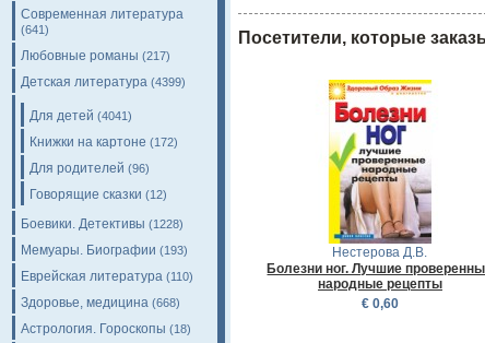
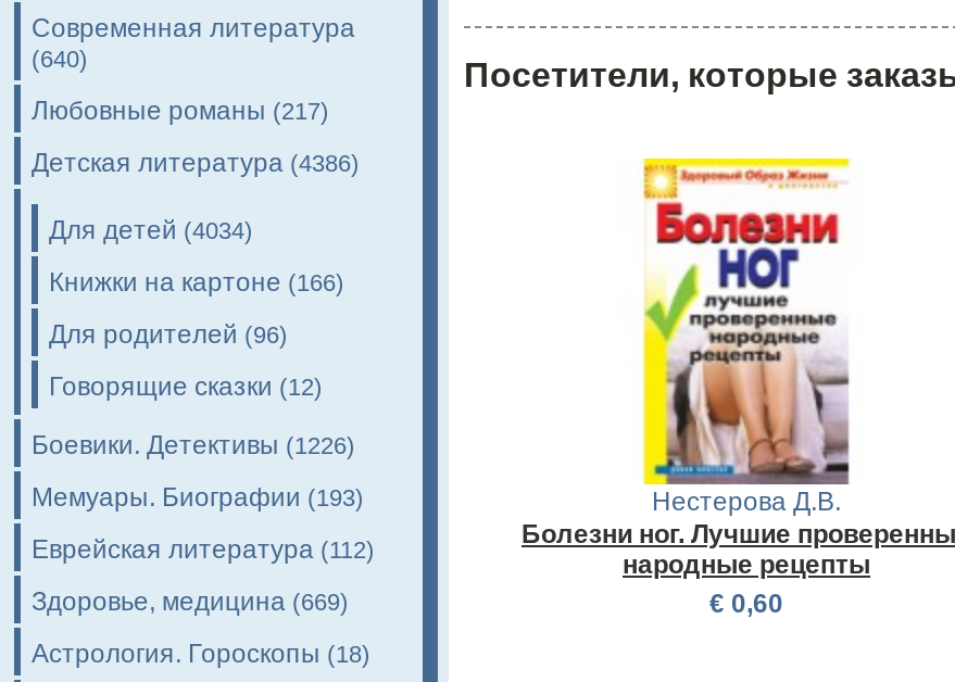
[21,23,49,36] (641) -> [32,46,88,72] (640)
[21,74,186,90] Детская литература (4399) -> [32,148,360,178] Детская литература (4386)
[29,108,132,123] Для детей (4041) -> [49,215,253,245] Для детей (4034)
[29,134,178,150] Книжки на картоне (172) -> [49,267,344,298] Книжки на картоне (166)
[21,216,184,232] Боевики. Детективы (1228) -> [32,430,355,460] Боевики. Детективы (1226)
[21,269,193,284] Еврейская литература (110) -> [32,534,375,565] Еврейская литература (112)
[21,295,180,310] Здоровье, медицина (668) -> [32,586,349,617] Здоровье, медицина (669)

